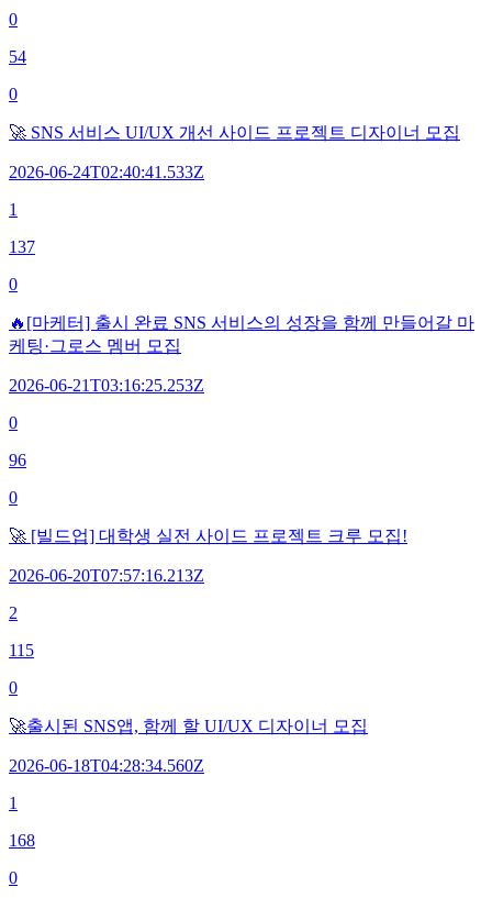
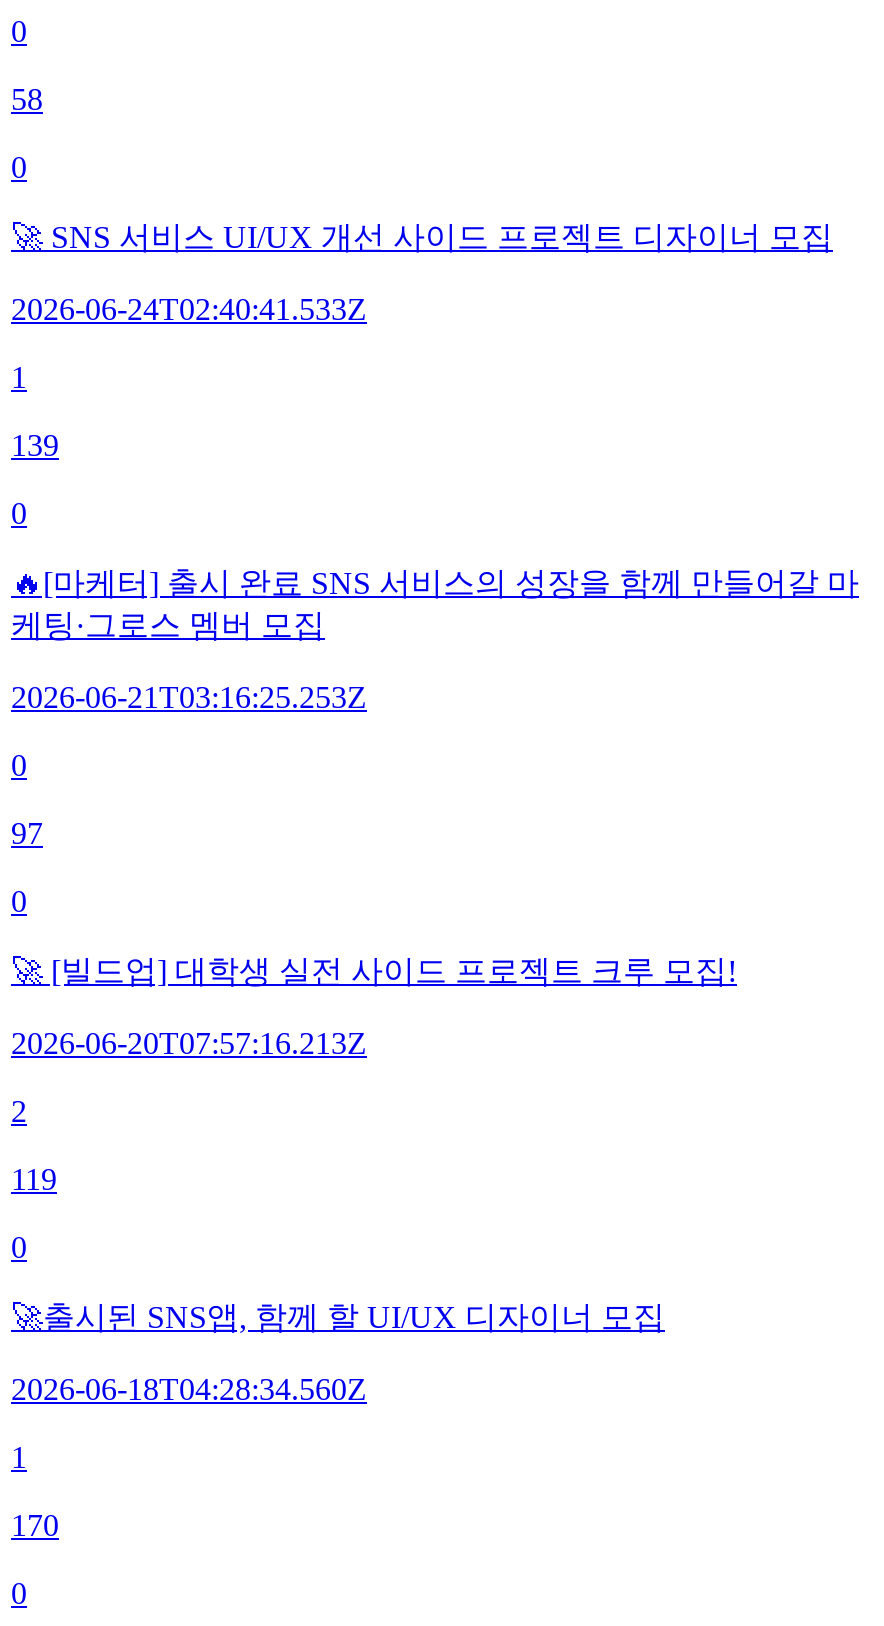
[9,47,26,66] 54 -> [11,82,43,116] 58
[9,237,35,256] 137 -> [11,428,59,462] 139
[9,451,26,469] 96 -> [11,816,43,850] 97
[9,641,34,659] 115 -> [11,1162,57,1196] 119
[9,831,35,850] 168 -> [11,1508,59,1542] 170

